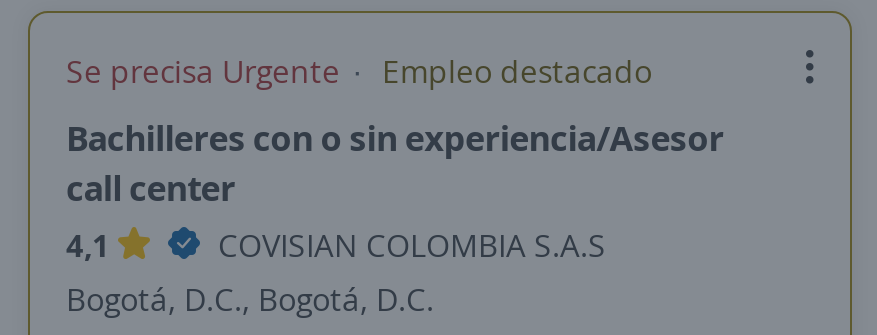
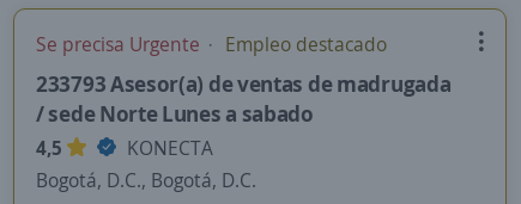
[66,113,724,267] Bachilleres con o sin experiencia/Asesor | call center | 4,1 | COVISIAN COLOMBIA S.A.S -> [36,69,451,161] 233793 Asesor(a) de ventas de madrugada | / sede Norte Lunes a sabado | 4,5 | KONECTA

